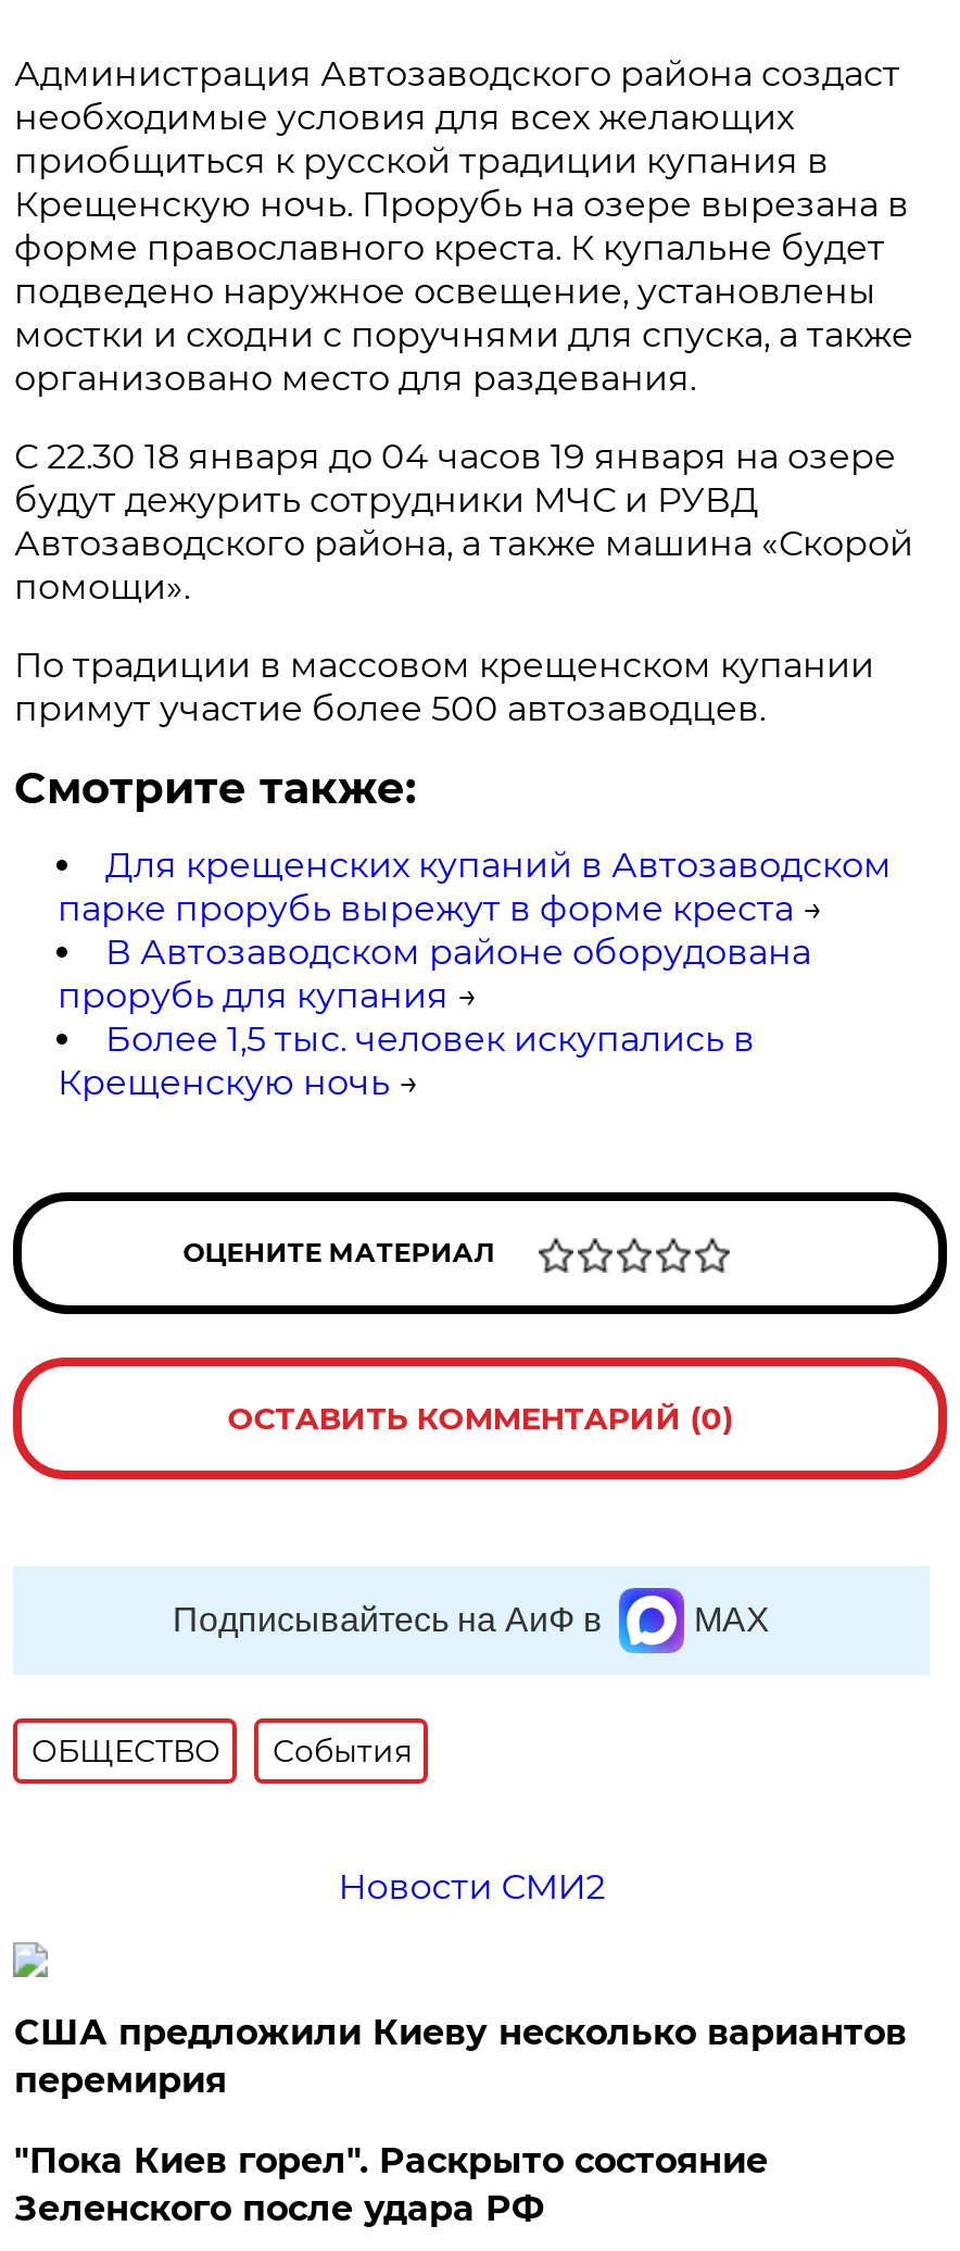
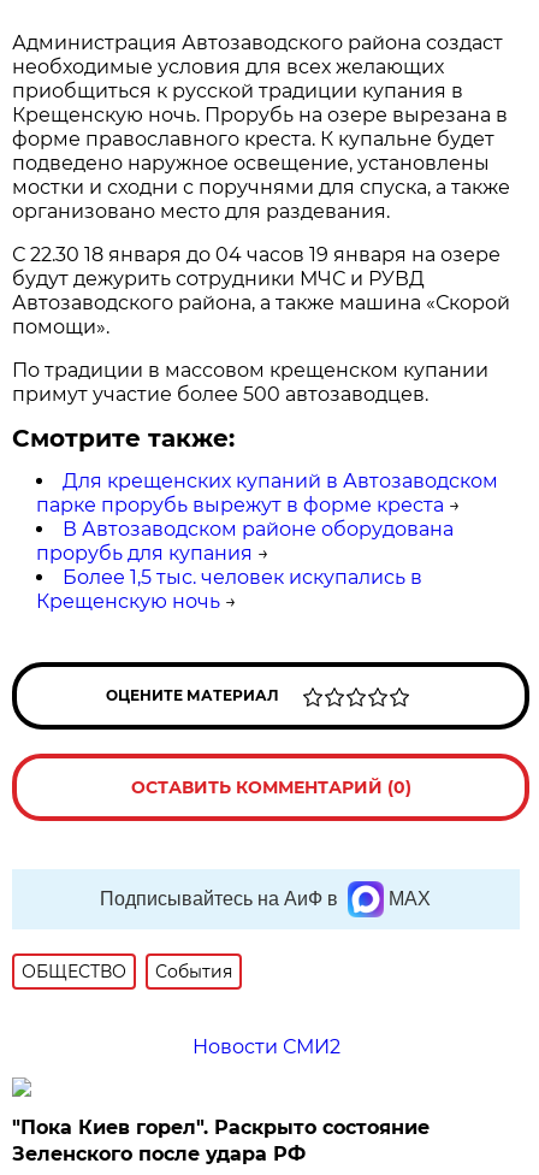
[14,2012,907,2101] США предложили Киеву несколько вариантов | перемирия -> none

